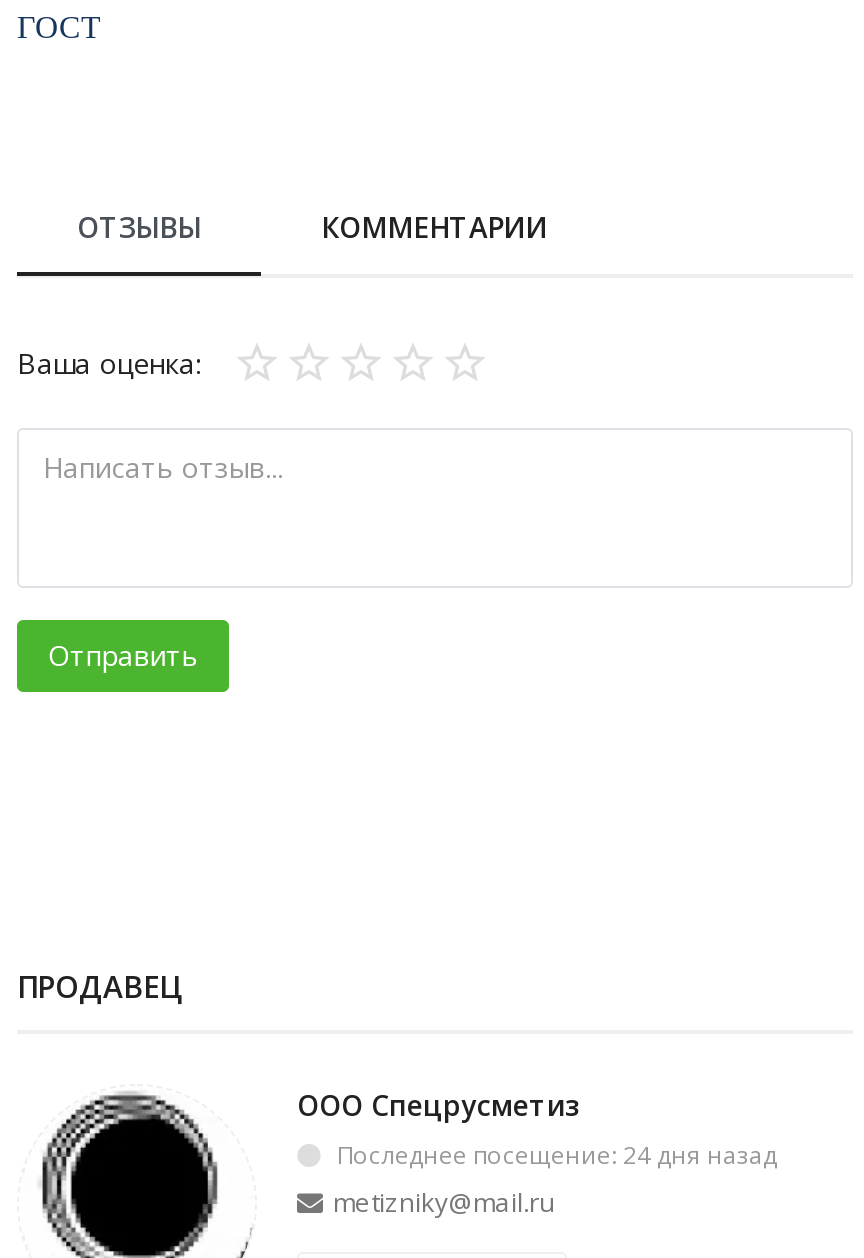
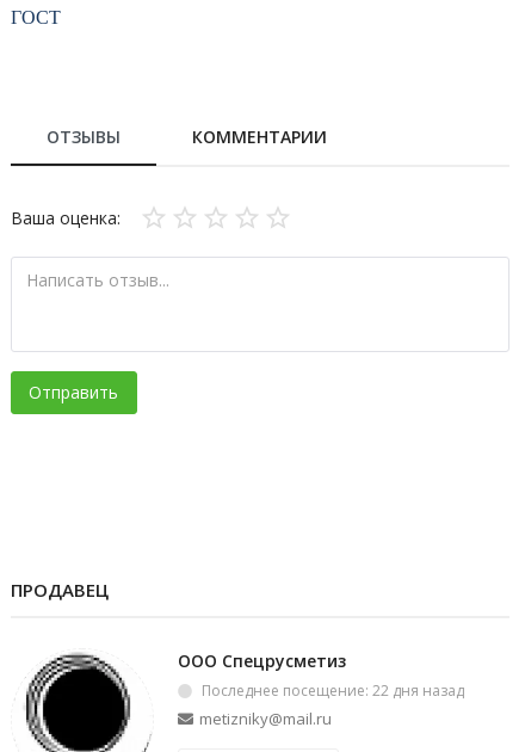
[331,1138,777,1172] Последнее посещение: 24 дня назад -> [198,681,464,701] Последнее посещение: 22 дня назад

